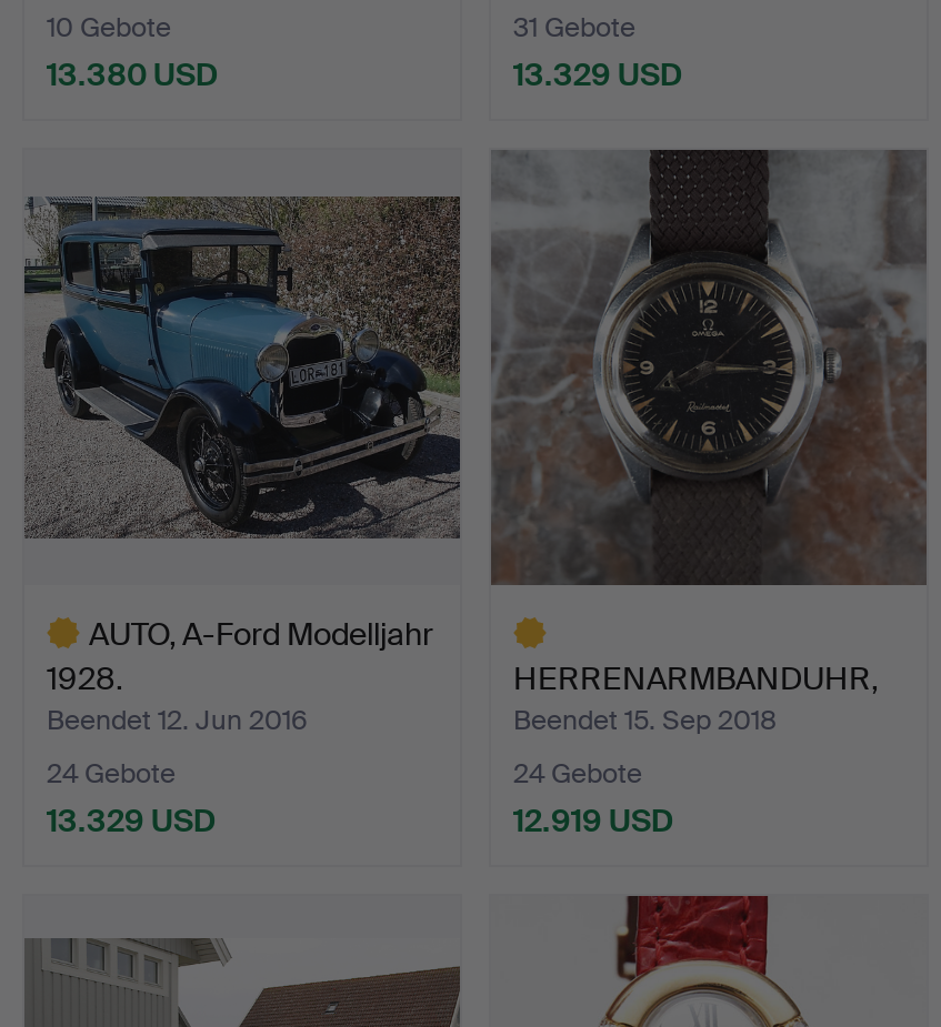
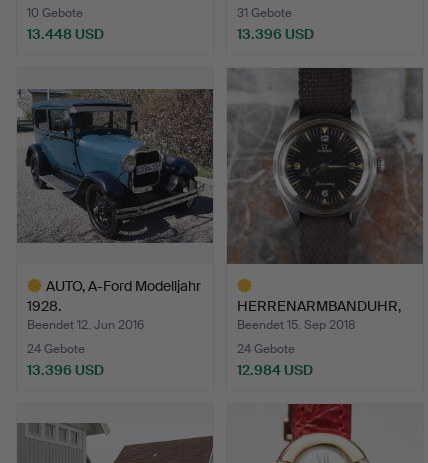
[47,54,218,94] 13.380 USD -> [27,25,104,43] 13.448 USD
[513,54,682,94] 13.329 USD -> [237,25,314,43] 13.396 USD
[47,800,216,840] 13.329 USD -> [27,361,104,379] 13.396 USD
[513,800,673,840] 12.919 USD -> [237,361,313,379] 12.984 USD

